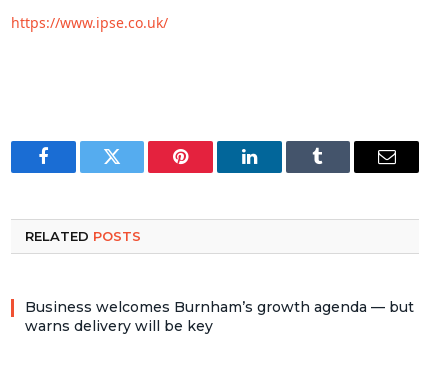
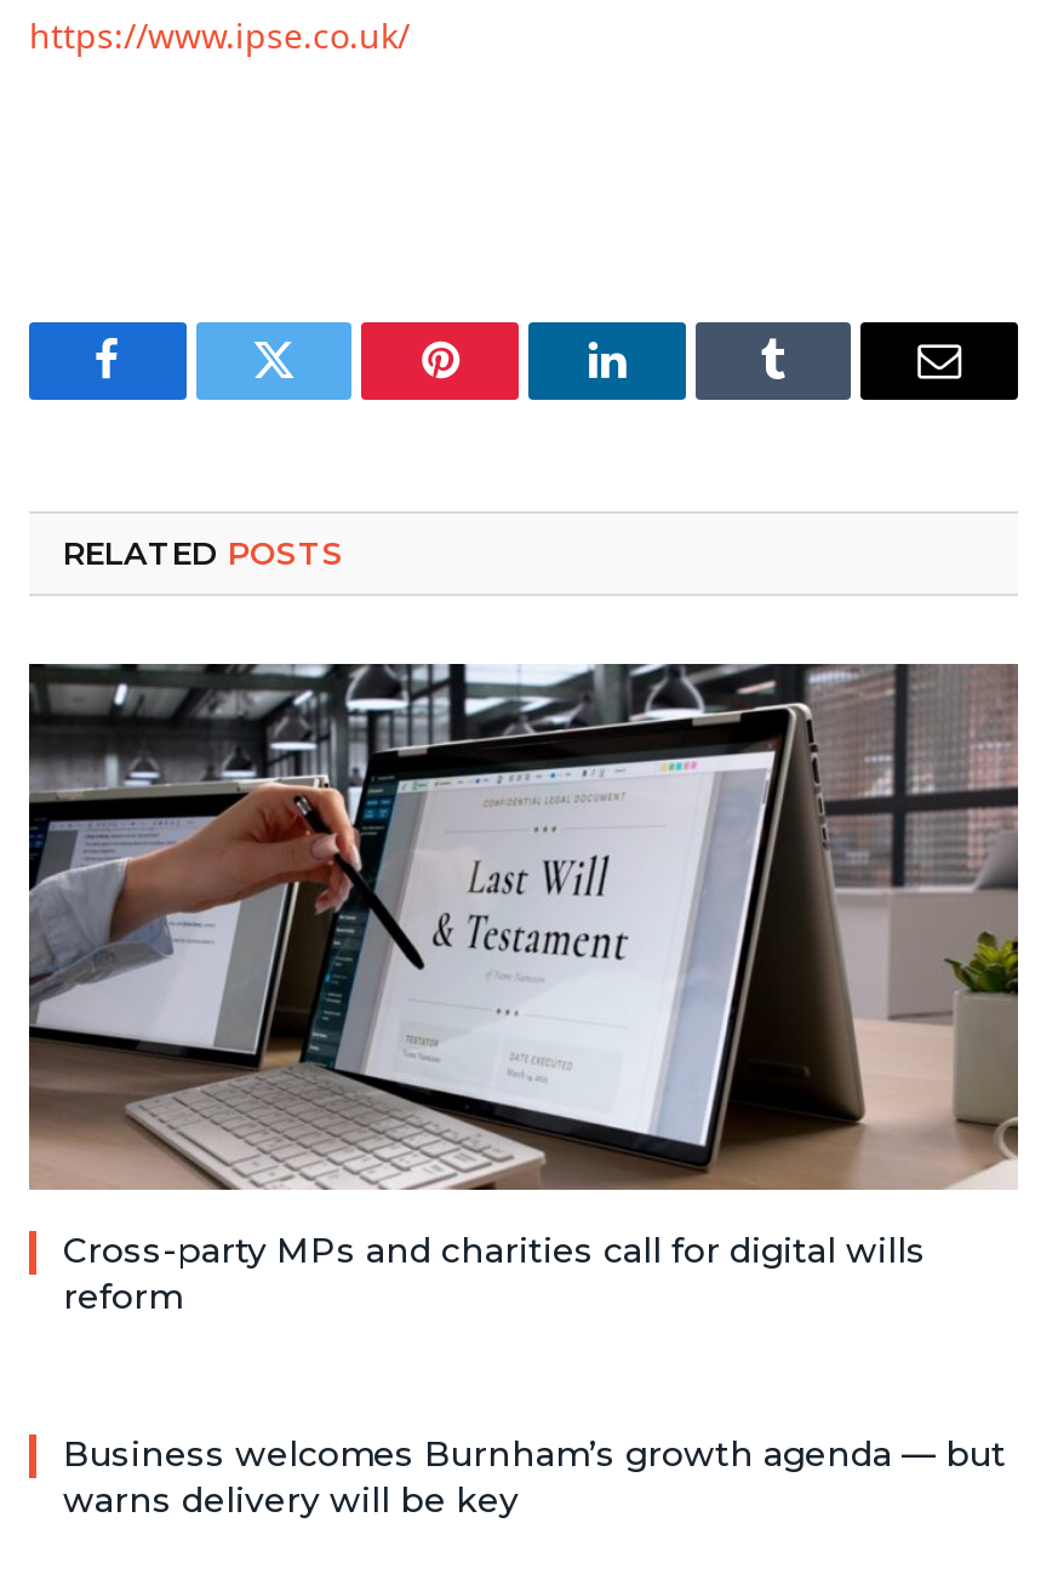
none -> [27,662,1020,1318] [image] | Cross-party MPs and charities call for digital wills | reform

